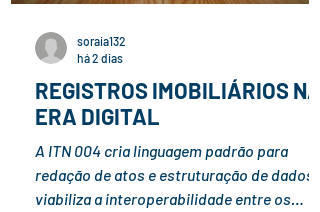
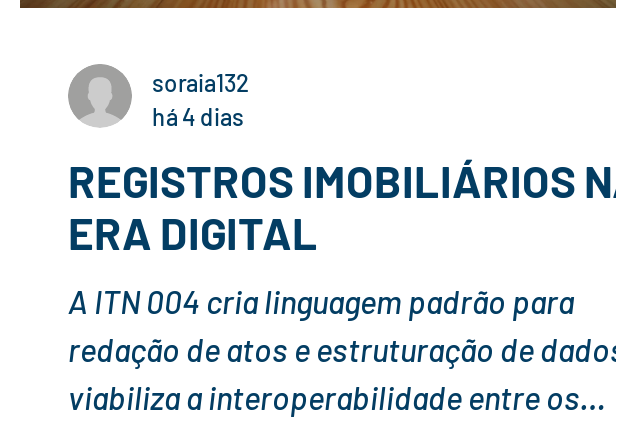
[77,50,123,64] há 2 dias -> [152,101,244,129] há 4 dias

